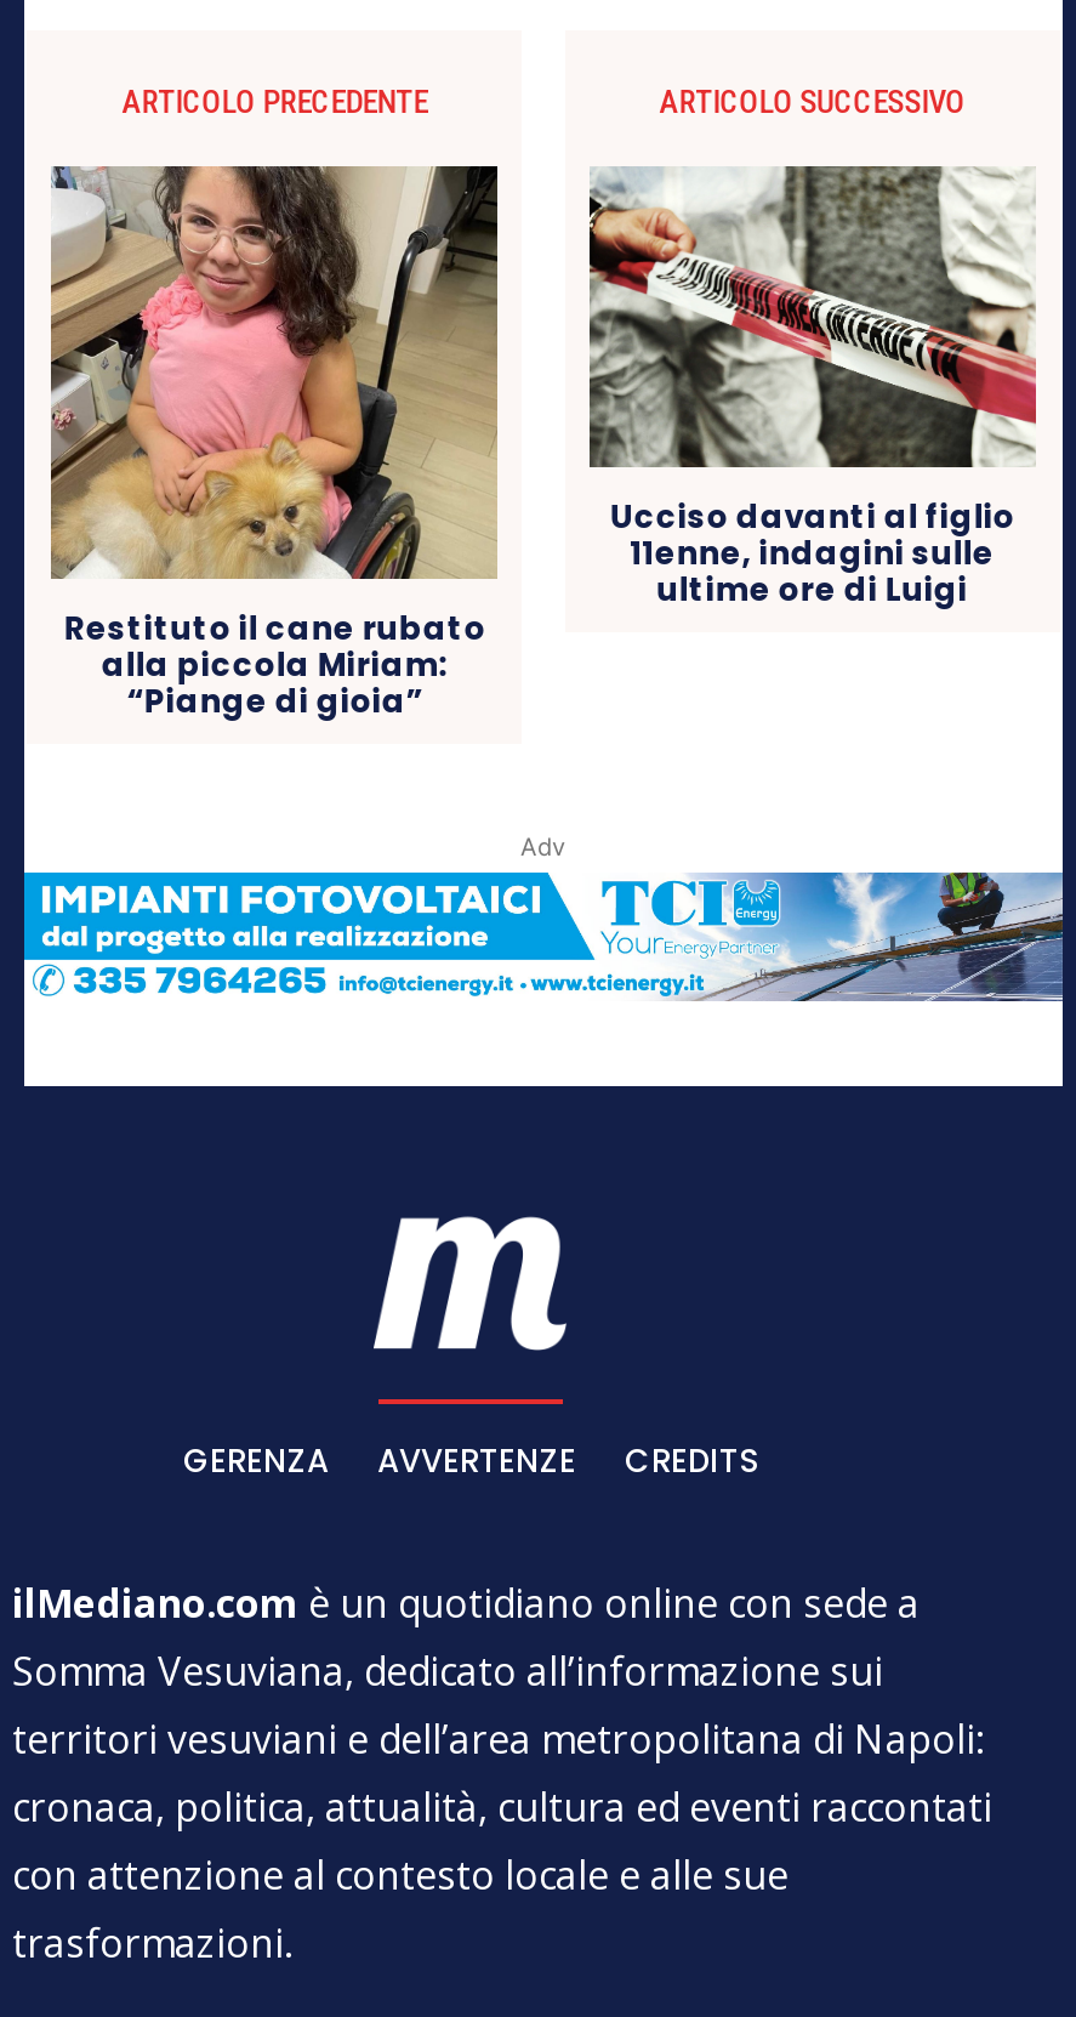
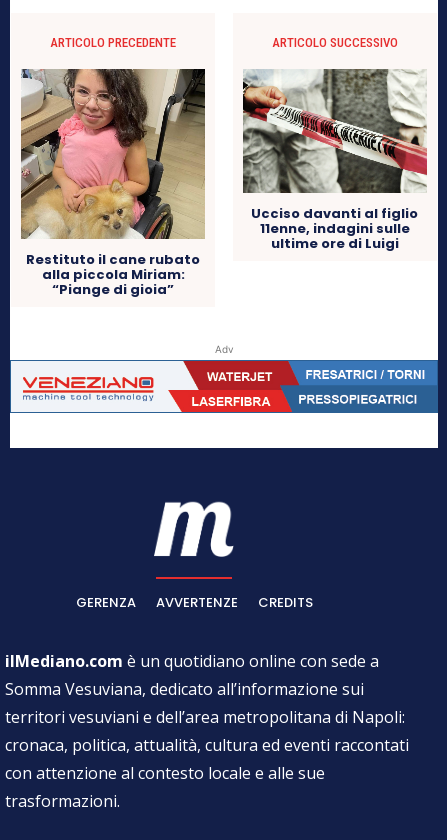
[22,870,1065,1001] [image] -> [10,359,438,414] [image]

